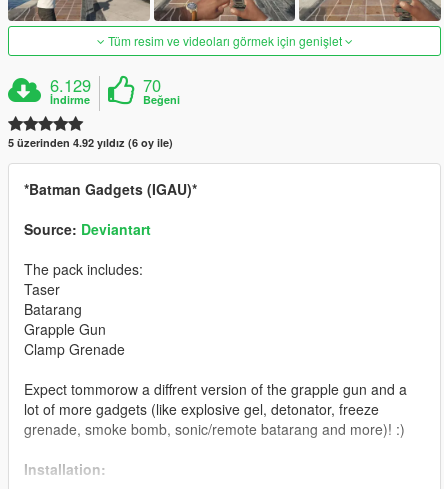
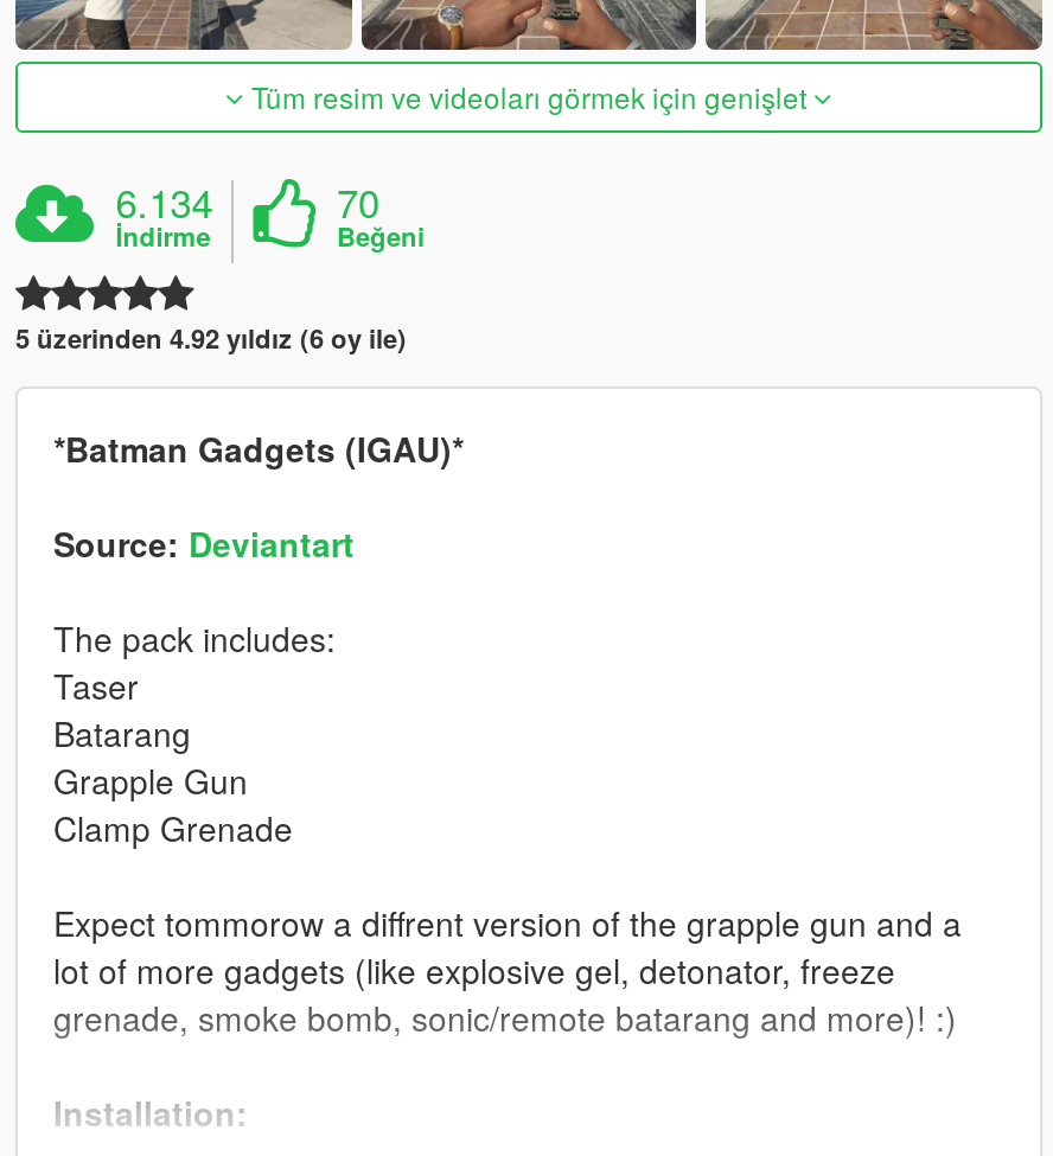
[50,73,91,97] 6.129 -> [115,172,213,229] 6.134

